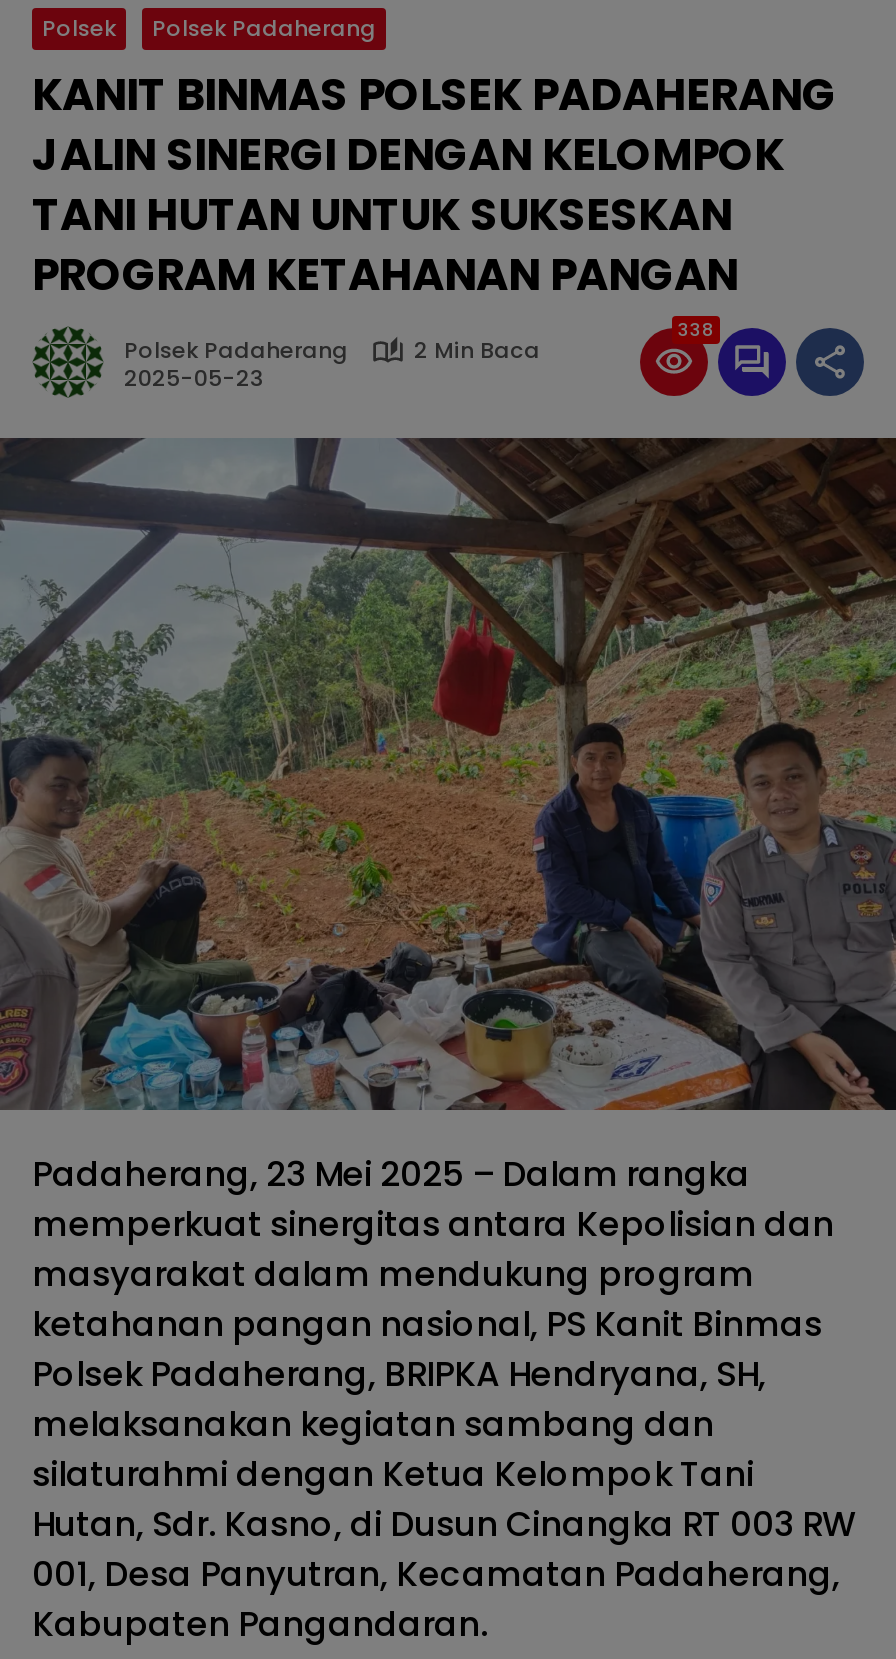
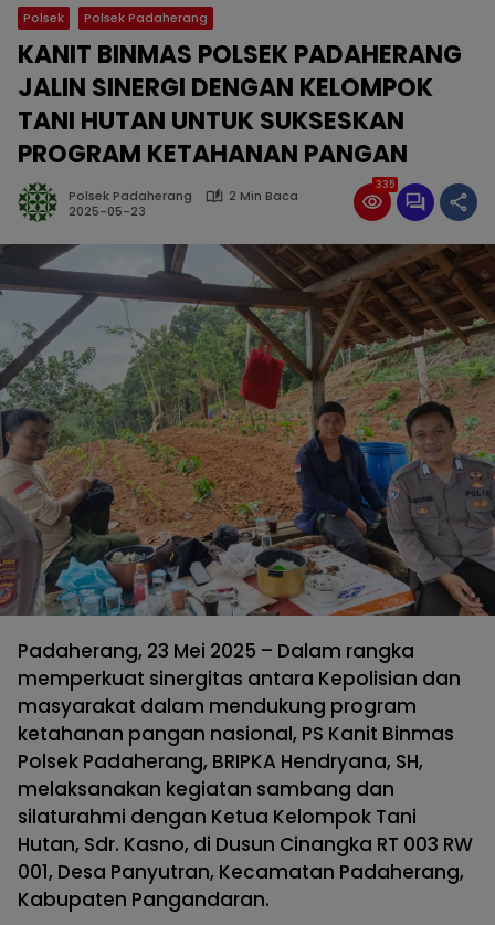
[678,318,714,342] 338 -> [376,178,394,191] 335

